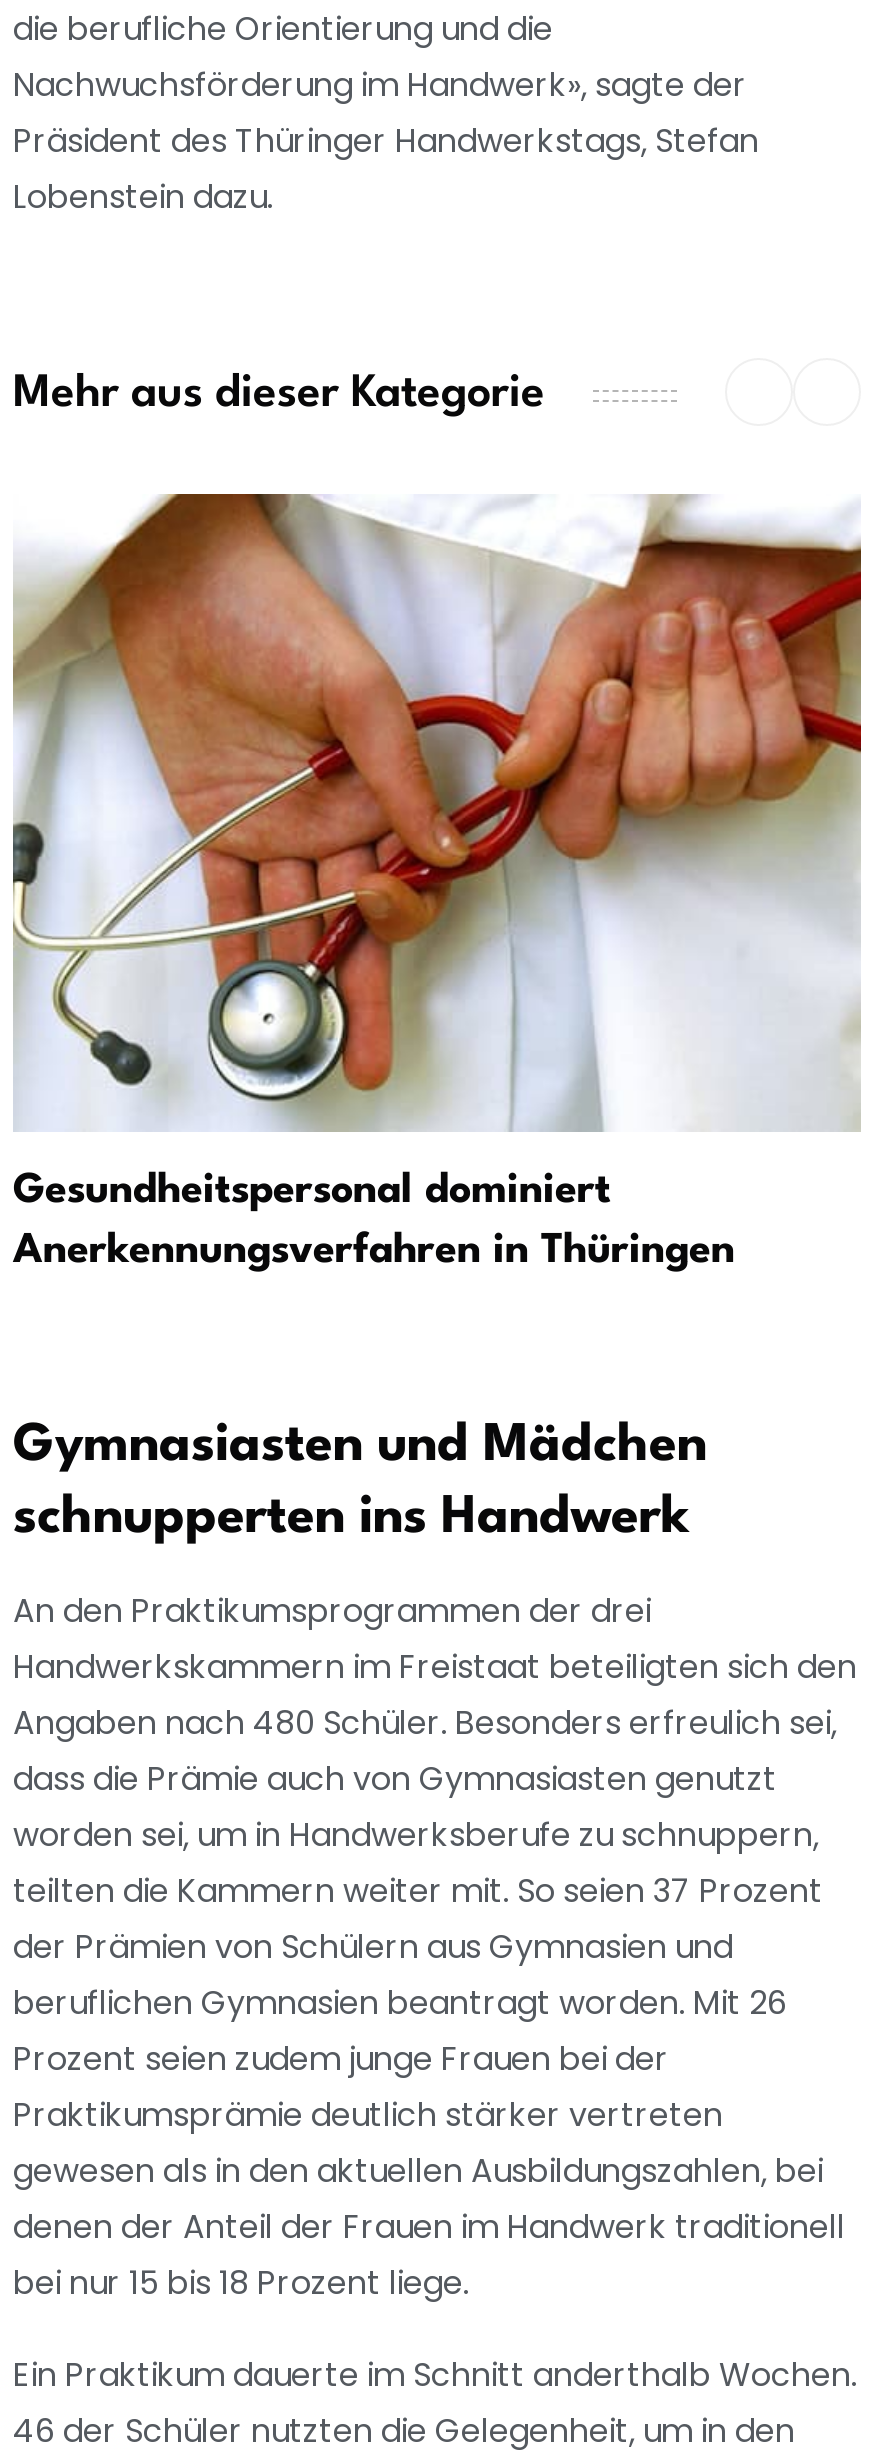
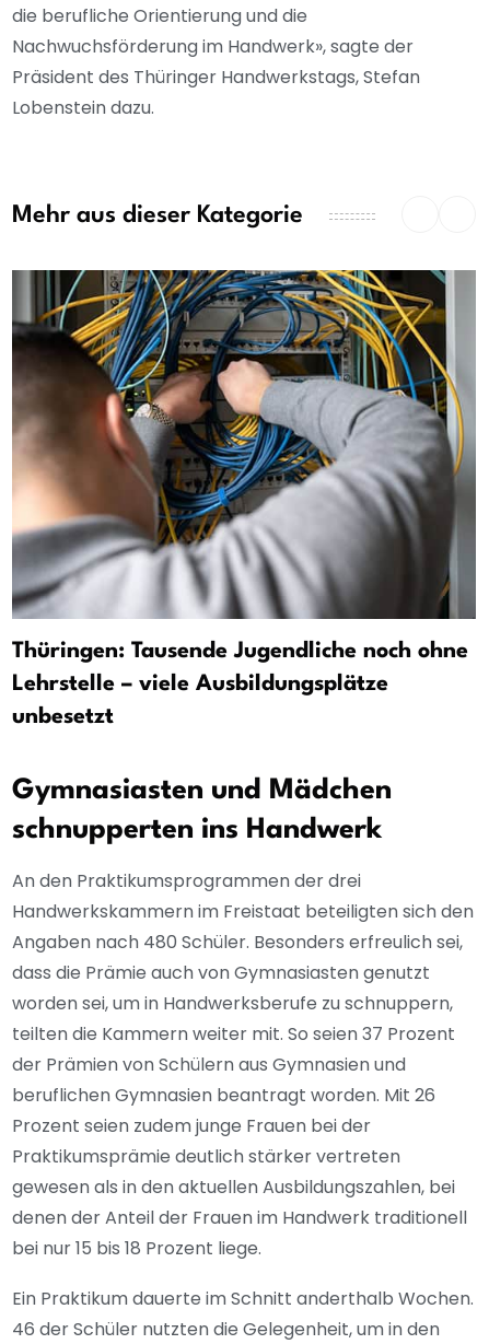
[11,492,863,1272] [image] | Gesundheitspersonal dominiert | Anerkennungsverfahren in Thüringen -> [11,269,477,728] [image] | Thüringen: Tausende Jugendliche noch ohne | Lehrstelle – viele Ausbildungsplätze | unbesetzt

